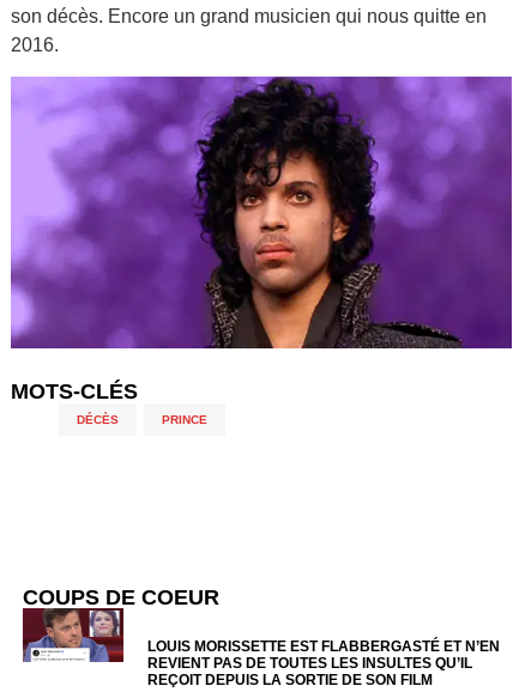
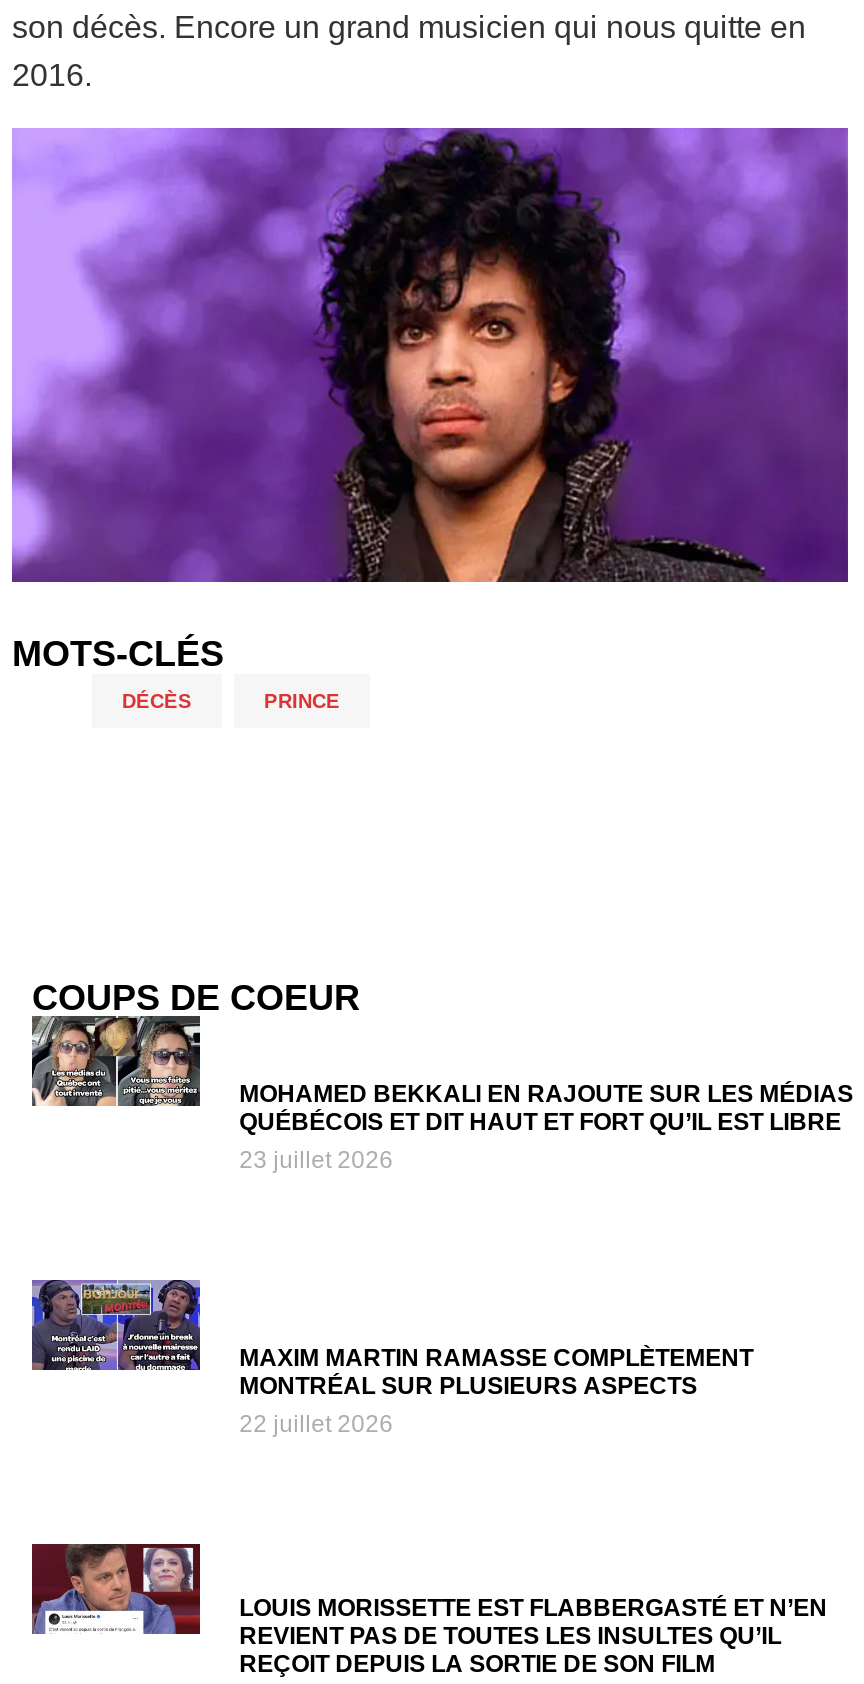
none -> [30,1278,753,1438] [image] | MAXIM MARTIN RAMASSE COMPLÈTEMENT | MONTRÉAL SUR PLUSIEURS ASPECTS | 22 juillet 2026
none -> [32,1022,853,1174] [image] | MOHAMED BEKKALI EN RAJOUTE SUR LES MÉDIAS | QUÉBÉCOIS ET DIT HAUT ET FORT QU’IL EST LIBRE | 23 juillet 2026

